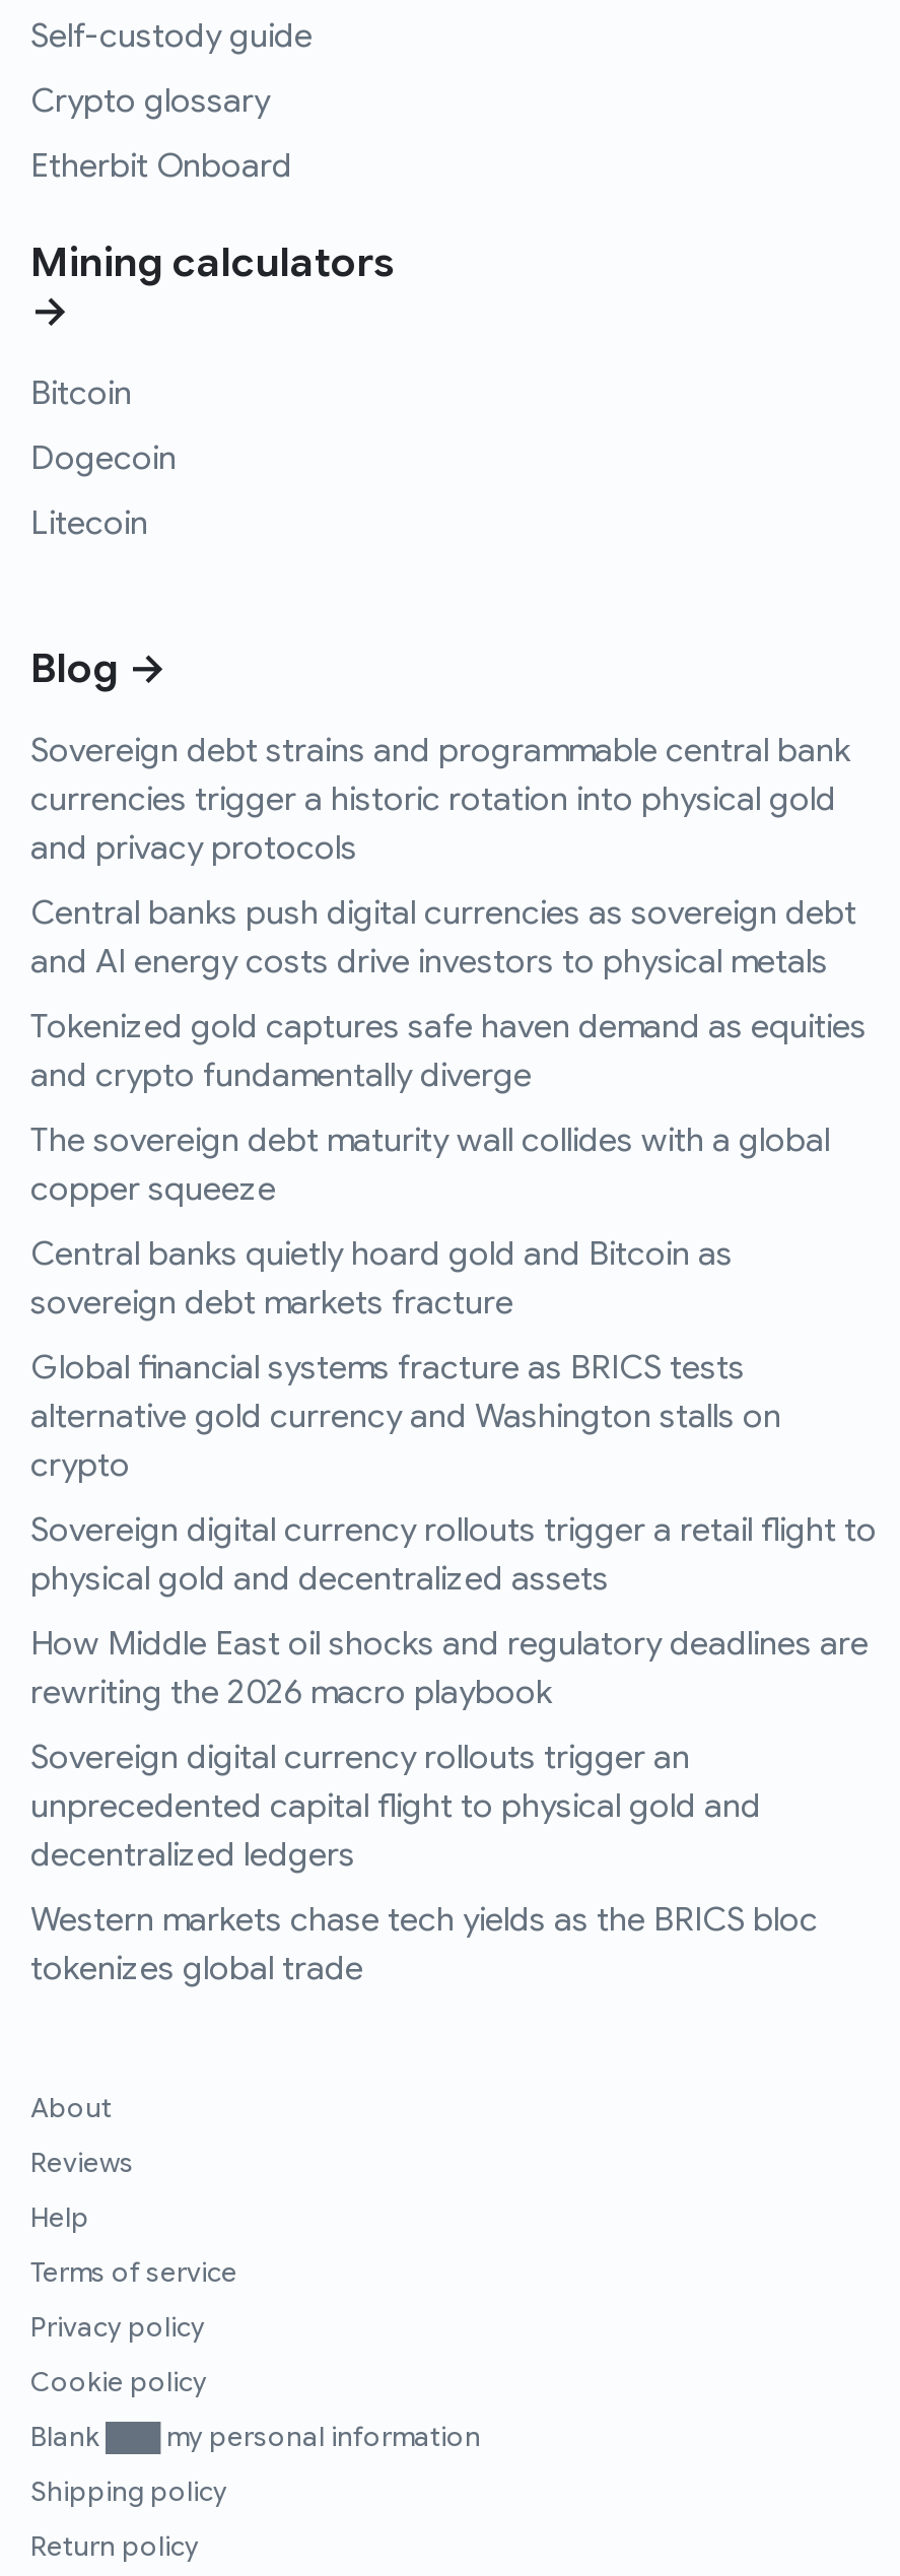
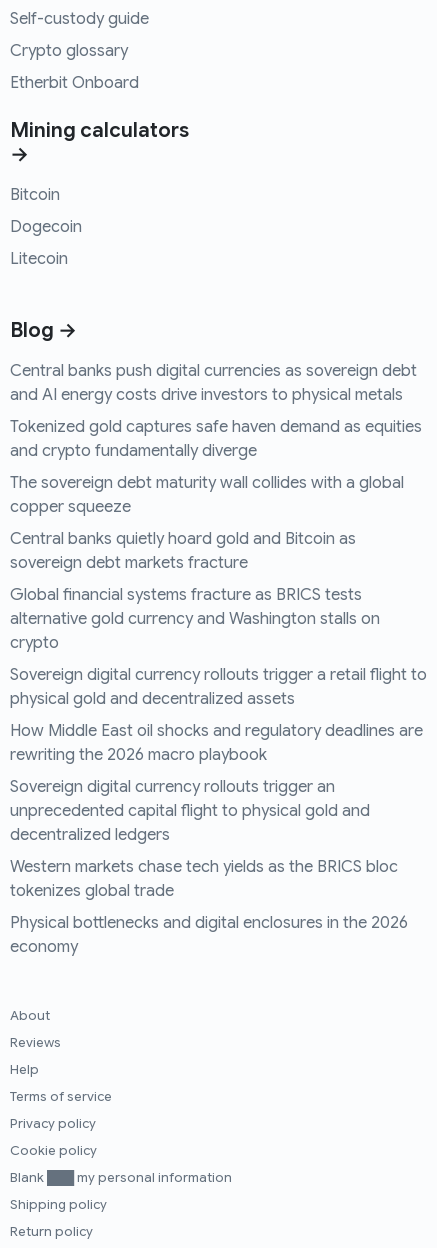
[30,731,850,869] Sovereign debt strains and programmable central bank | currencies trigger a historic rotation into physical gold | and privacy protocols -> none
moved [30,894,877,1990] -> [10,361,427,901]: Central banks push digital currencies as sovereign debt | and AI energy costs drive investors to physical metals | Tokenized gold captures safe haven demand as equities | ... | Western markets chase tech yields as the BRICS bloc | tokenizes global trade
none -> [10,913,408,957] Physical bottlenecks and digital enclosures in the 2026 | economy

